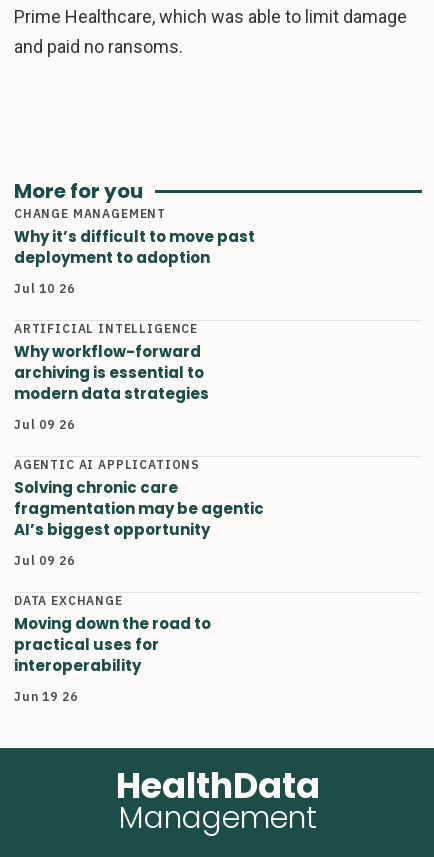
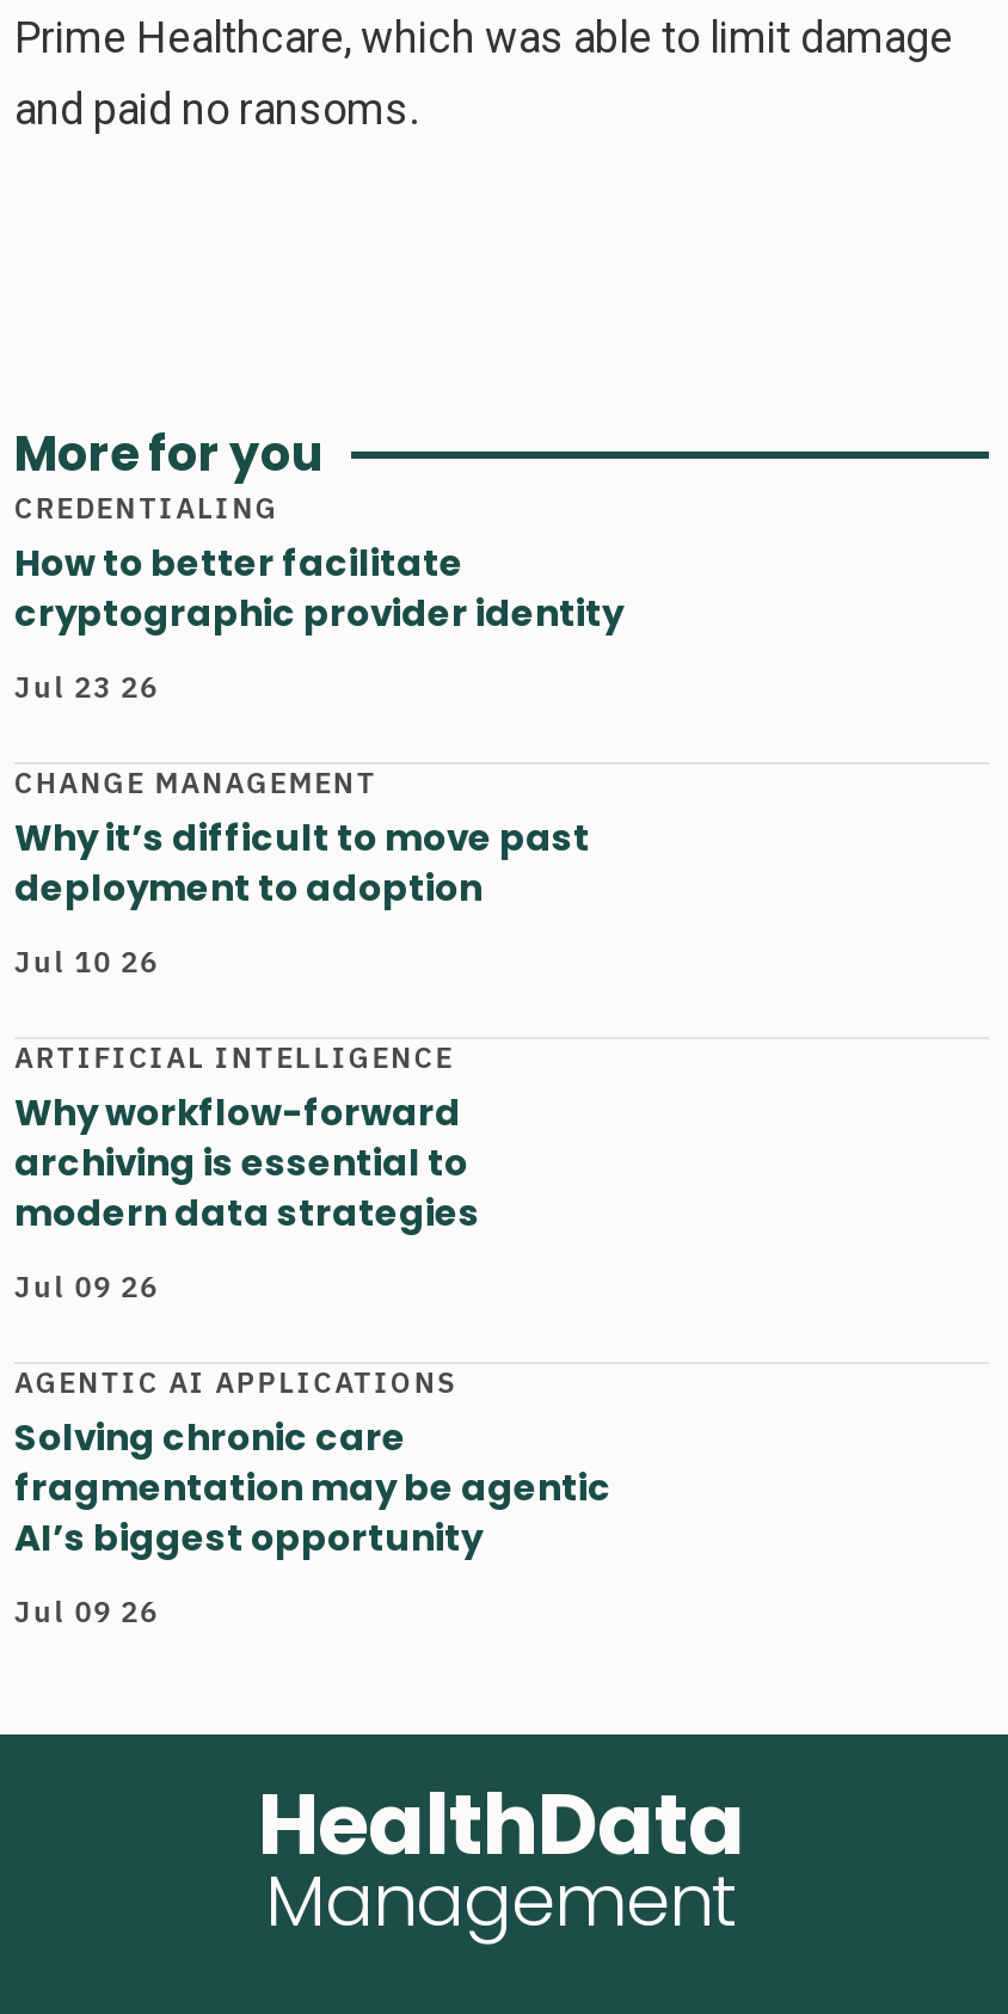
none -> [14,490,623,705] CREDENTIALING | How to better facilitate | cryptographic provider identity | Jul 23 26
moved [14,206,264,568] -> [14,765,611,1629]: CHANGE MANAGEMENT | Why it’s difficult to move past | deployment to adoption | ... | AI’s biggest opportunity | Jul 09 26
[14,593,211,704] DATA EXCHANGE | Moving down the road to | practical uses for | interoperability | Jun 19 26 -> none

